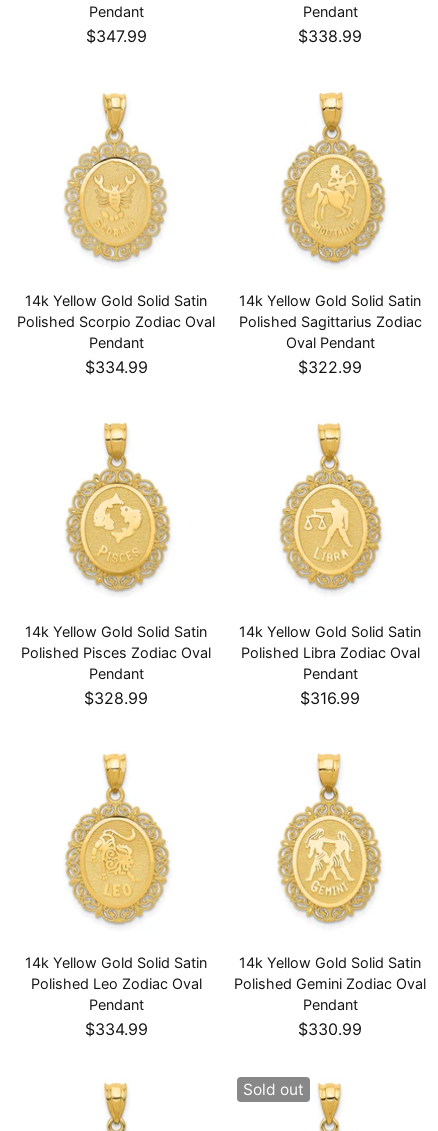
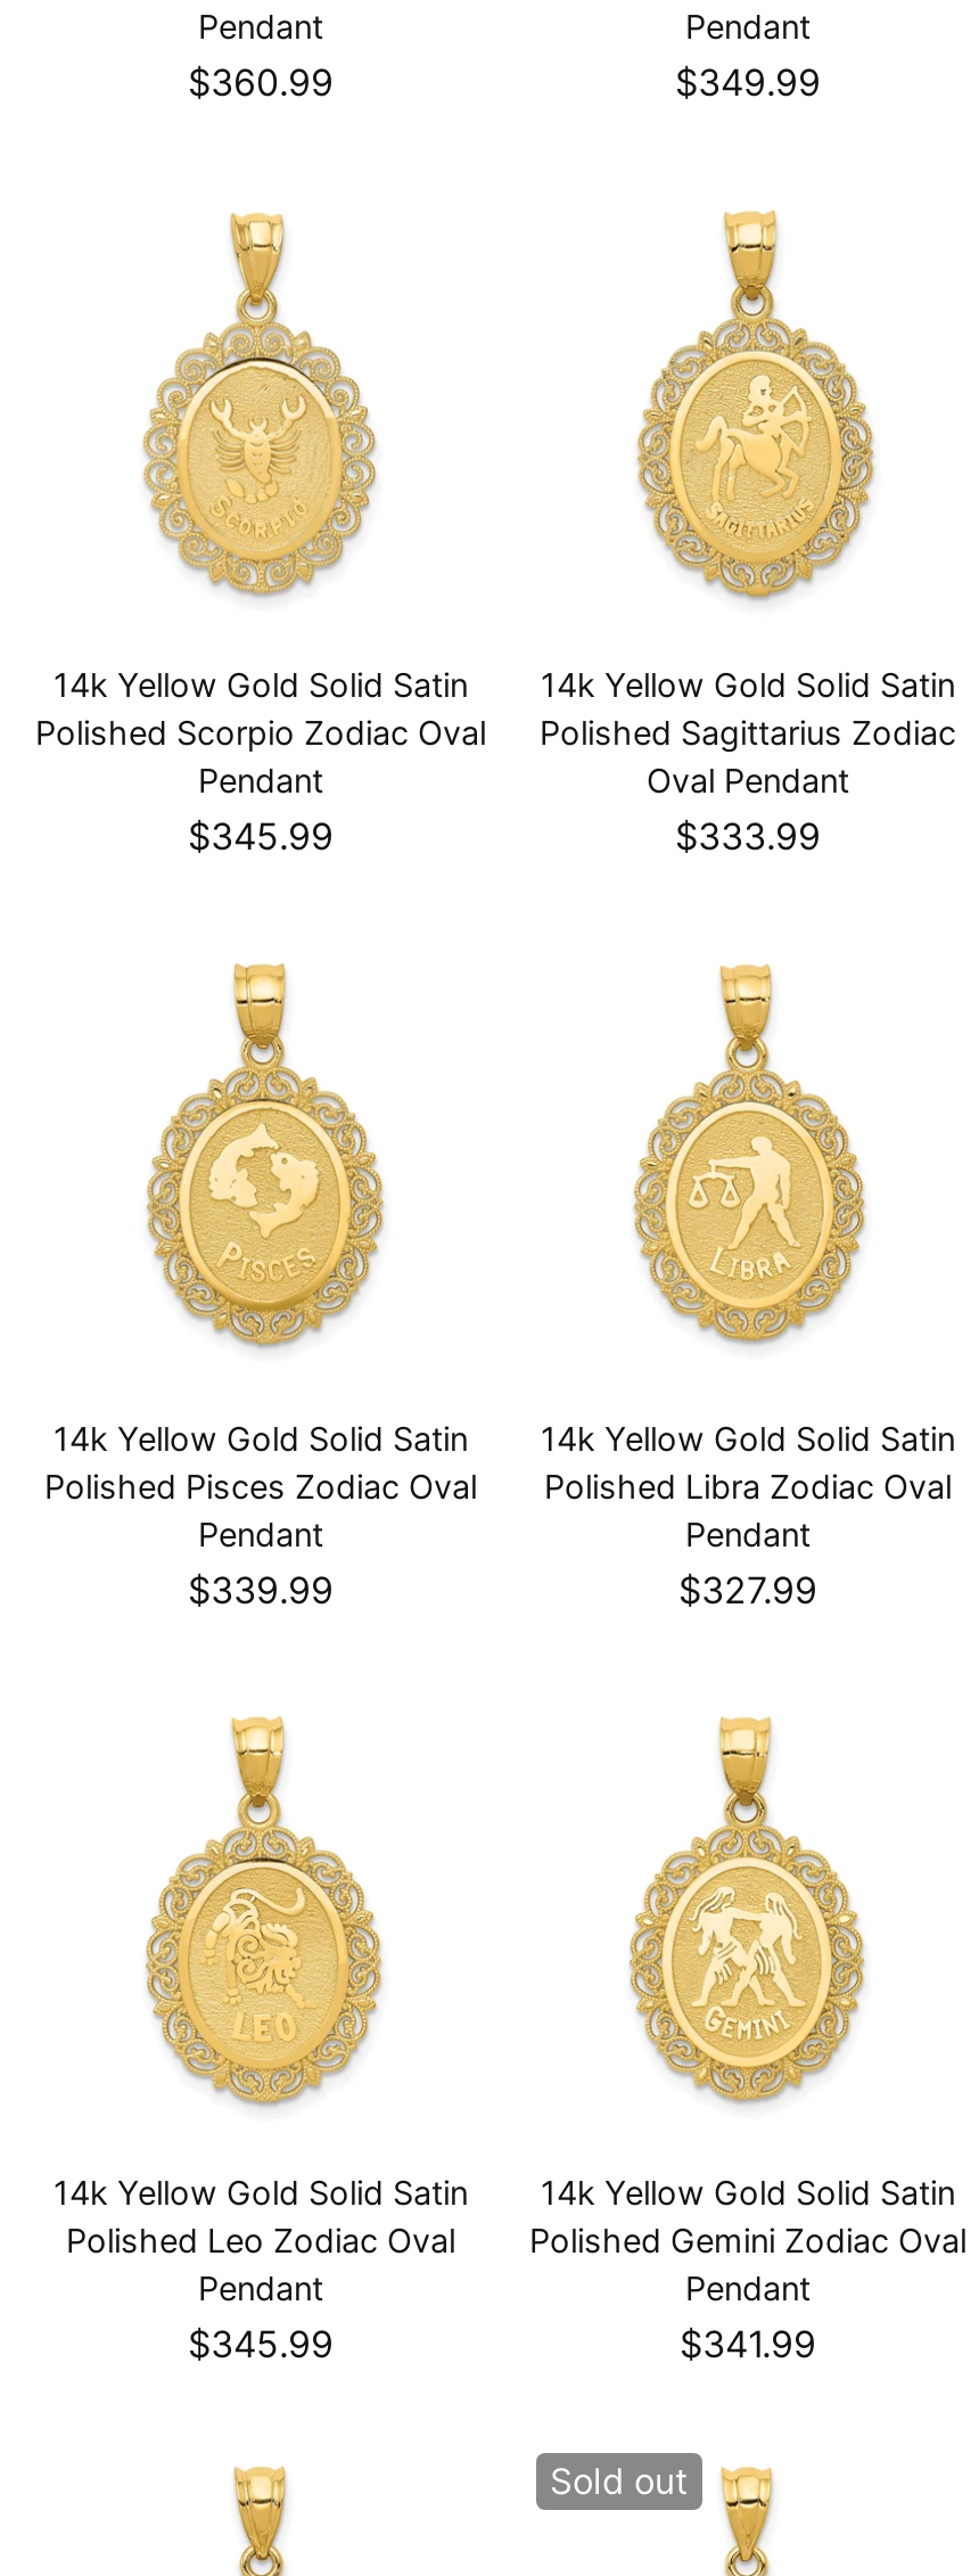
[85,26,146,46] $347.99 -> [188,59,334,105] $360.99
[298,26,362,46] $338.99 -> [675,59,821,105] $349.99
[84,357,147,377] $334.99 -> [188,813,334,859] $345.99
[298,357,362,377] $322.99 -> [675,813,821,859] $333.99
[84,688,148,708] $328.99 -> [188,1567,334,1613] $339.99
[300,688,360,708] $316.99 -> [678,1567,817,1613] $327.99
[84,1019,147,1039] $334.99 -> [188,2321,334,2366] $345.99
[298,1019,362,1039] $330.99 -> [680,2321,816,2366] $341.99

